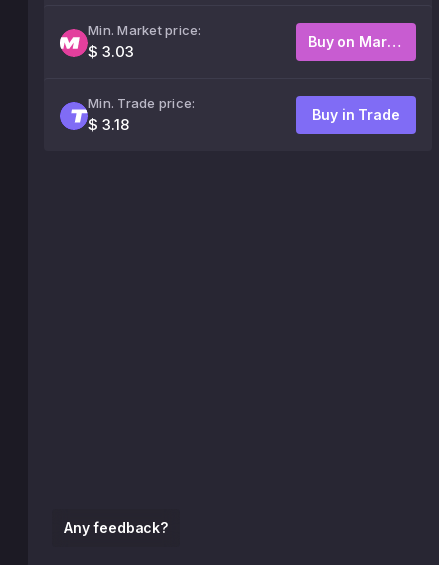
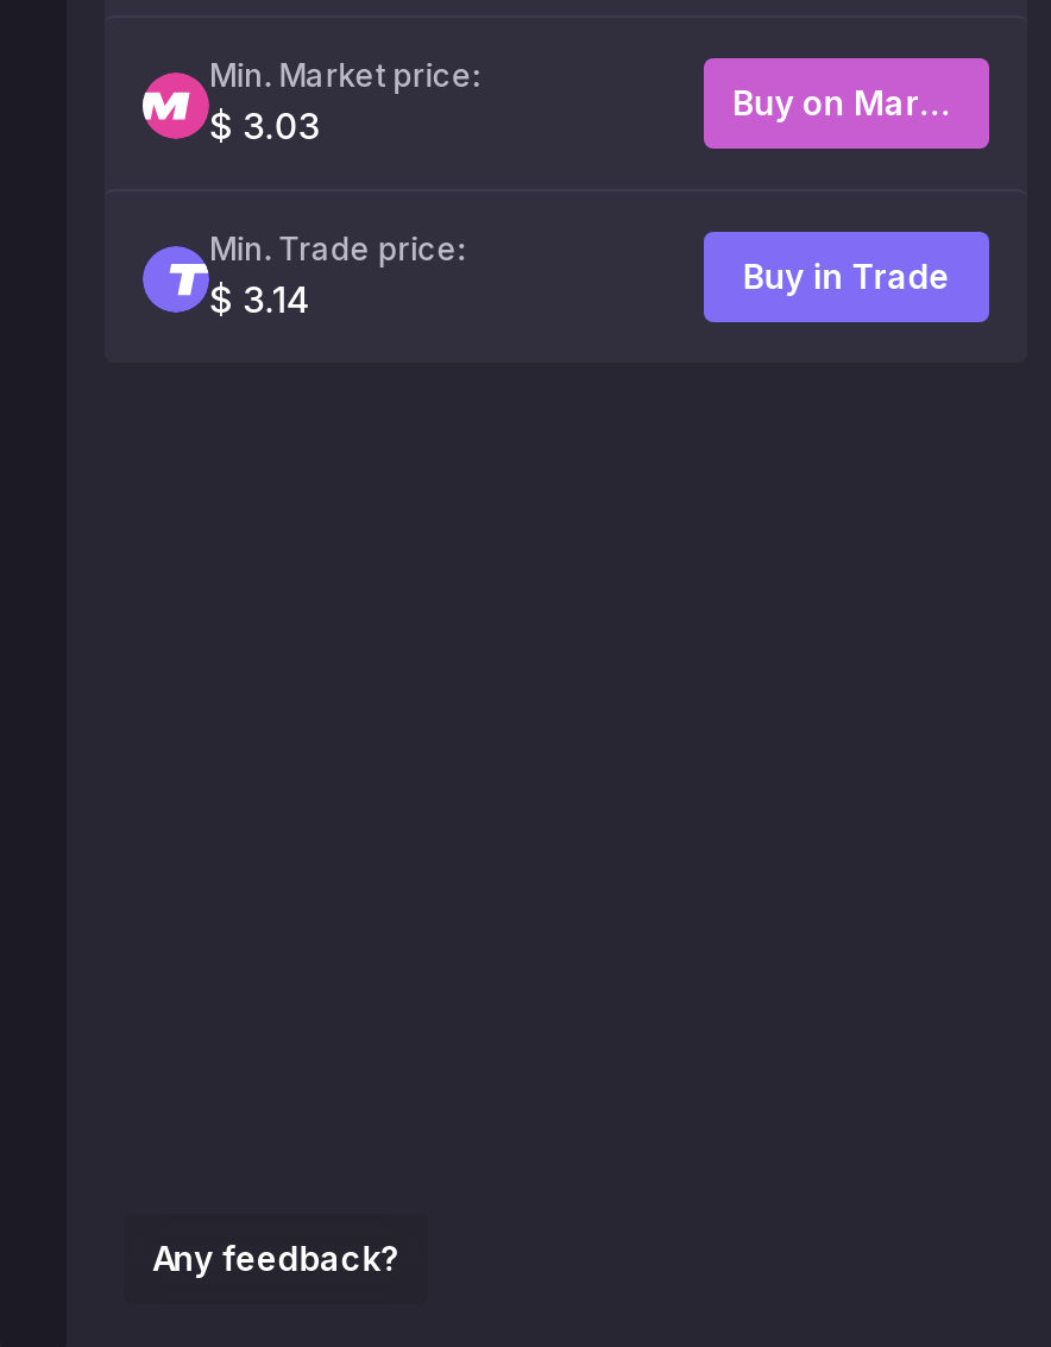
[88,115,129,134] $ 3.18 -> [209,277,310,322] $ 3.14

